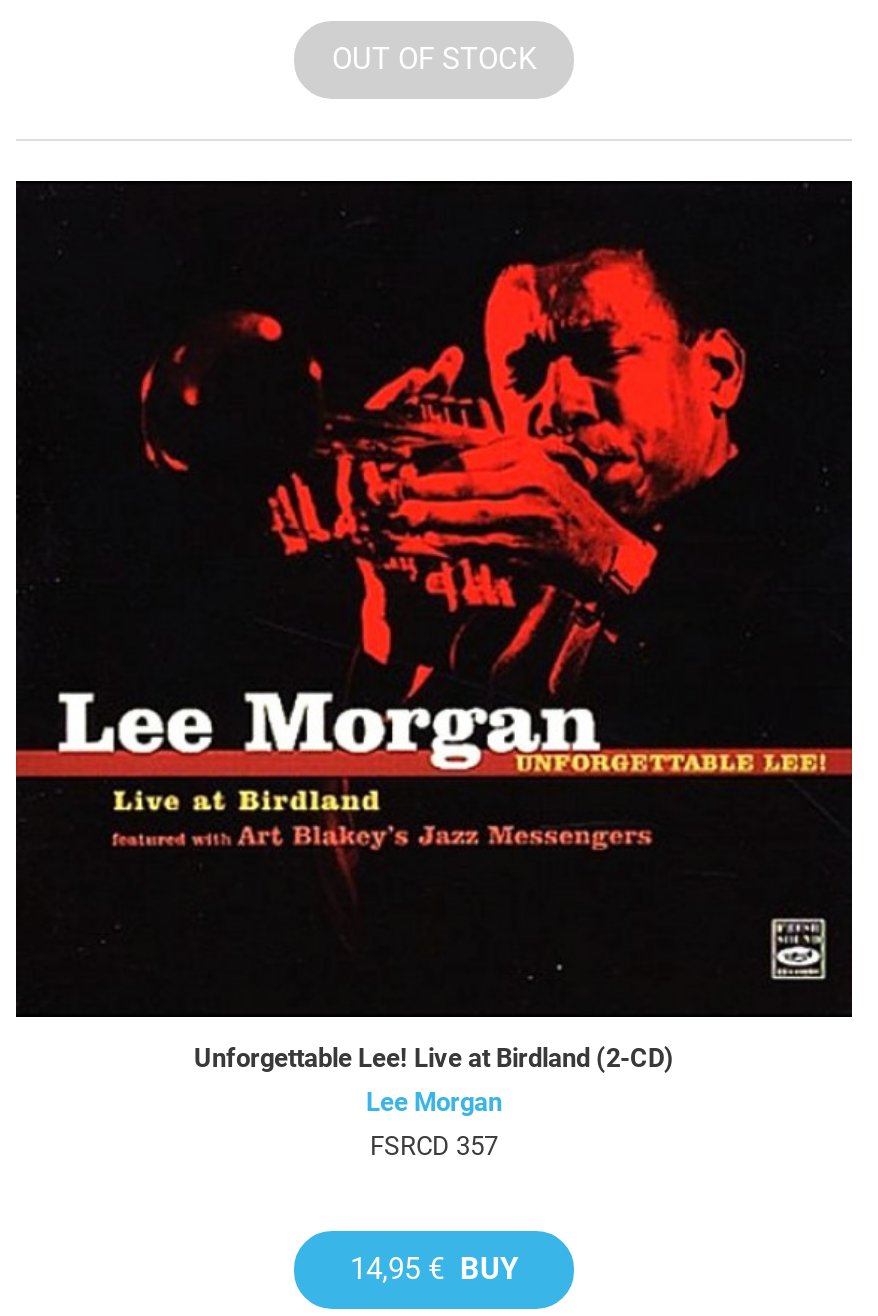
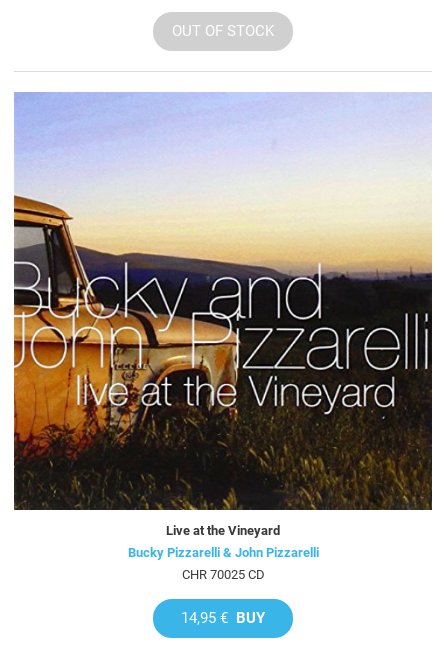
[14,179,854,1073] [image] | Unforgettable Lee! Live at Birdland (2-CD) -> [13,92,433,538] [image] | Live at the Vineyard
[366,1087,502,1117] Lee Morgan -> [127,545,318,560] Bucky Pizzarelli & John Pizzarelli
[370,1131,498,1161] FSRCD 357 -> [181,567,264,582] CHR 70025 CD

